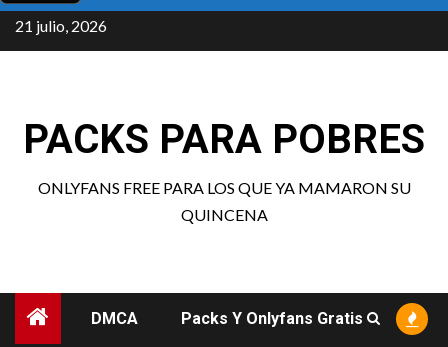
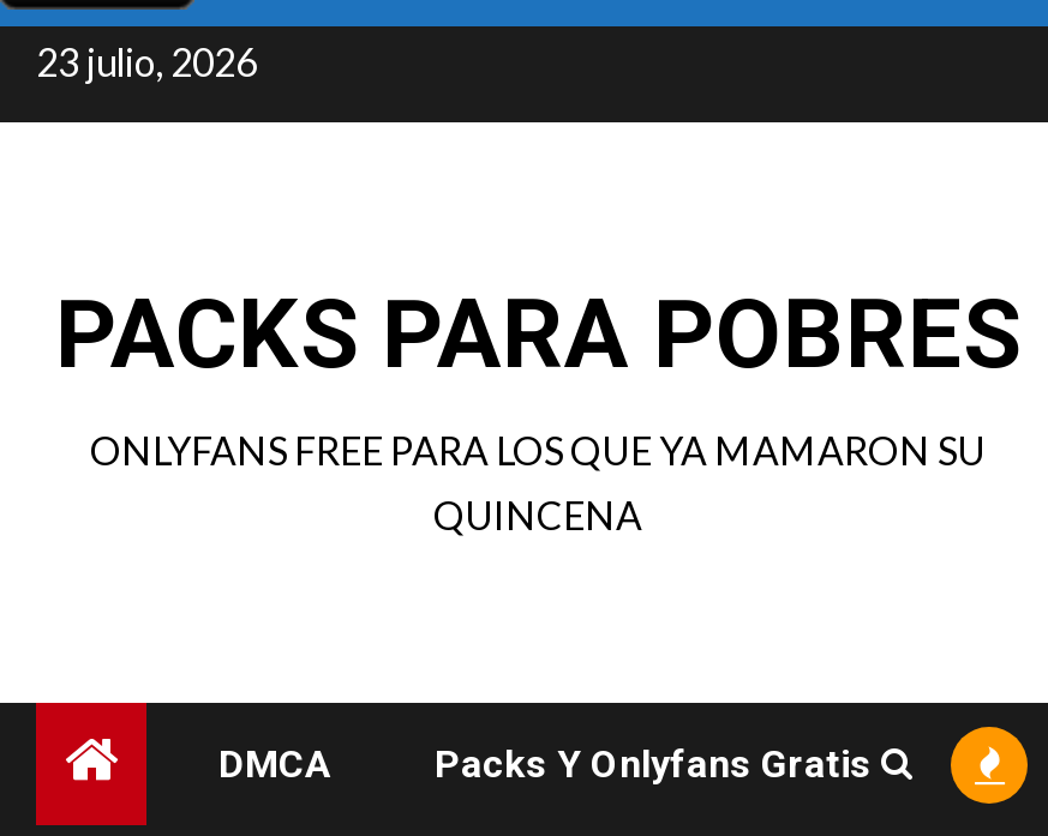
[15,16,107,35] 21 julio, 2026 -> [36,39,257,84] 23 julio, 2026

